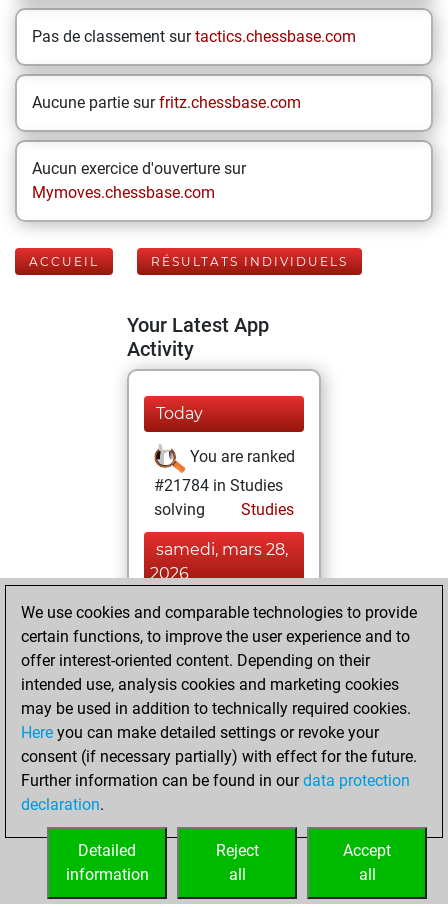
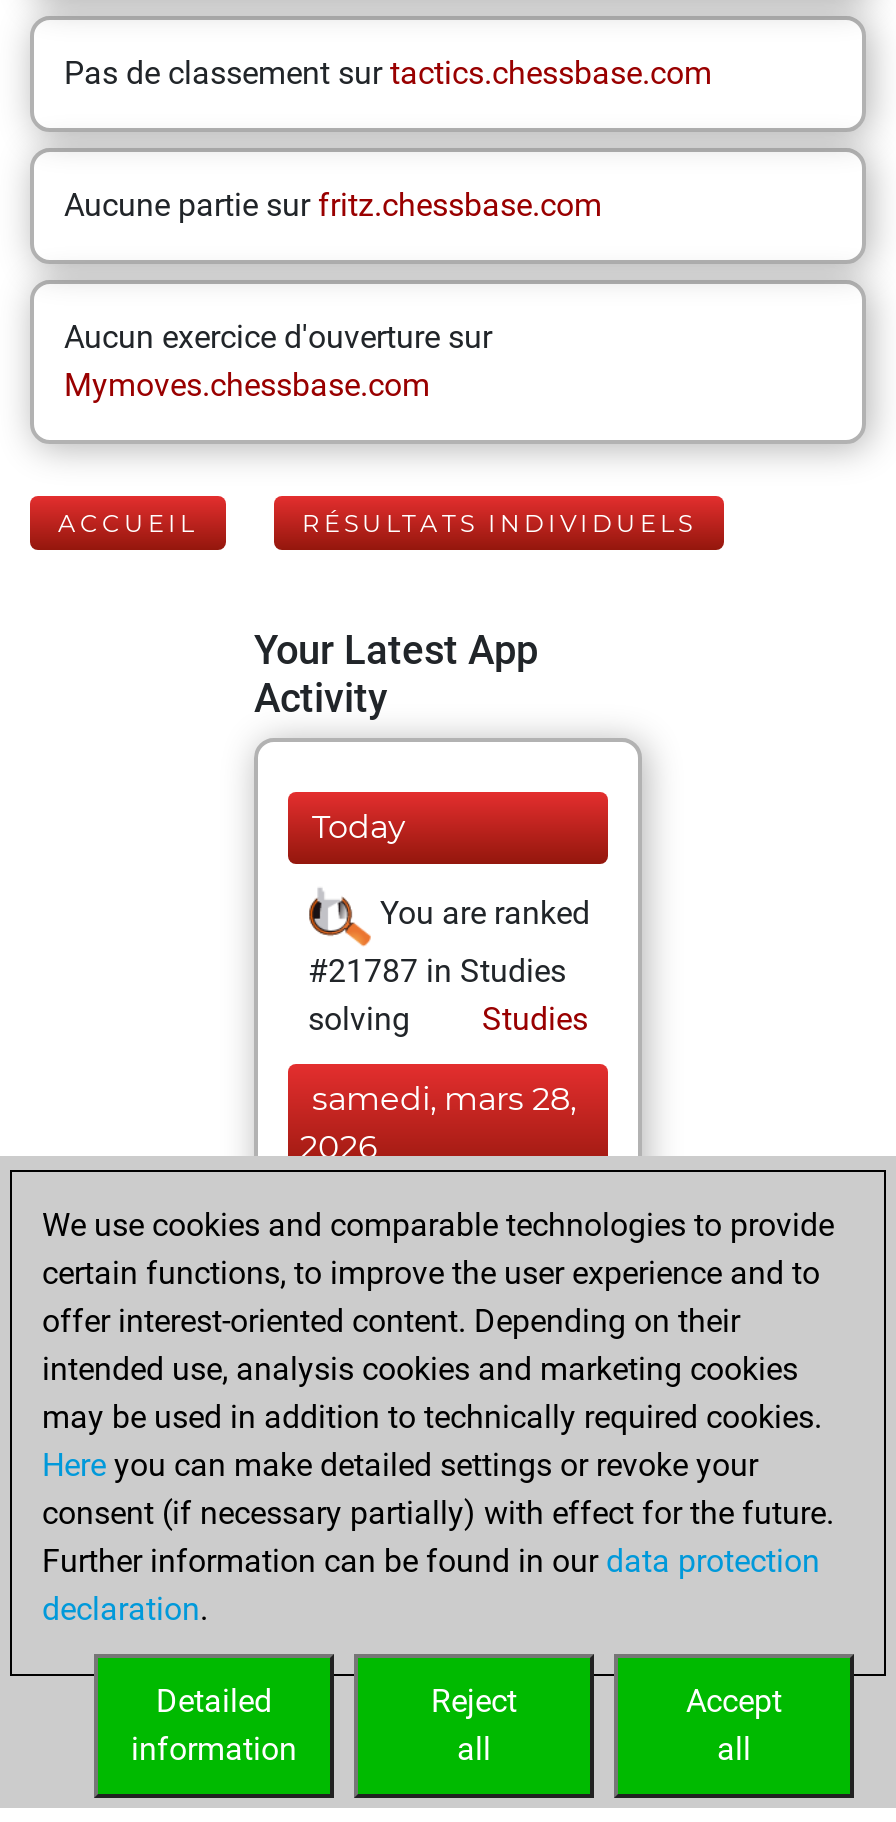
[154,476,283,495] #21784 in Studies -> [308,952,566,990] #21787 in Studies

